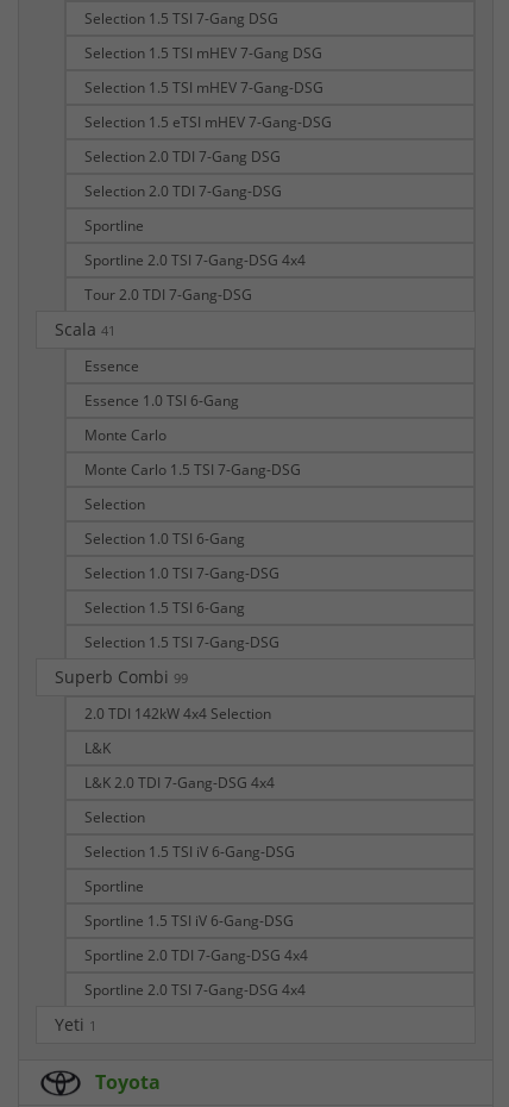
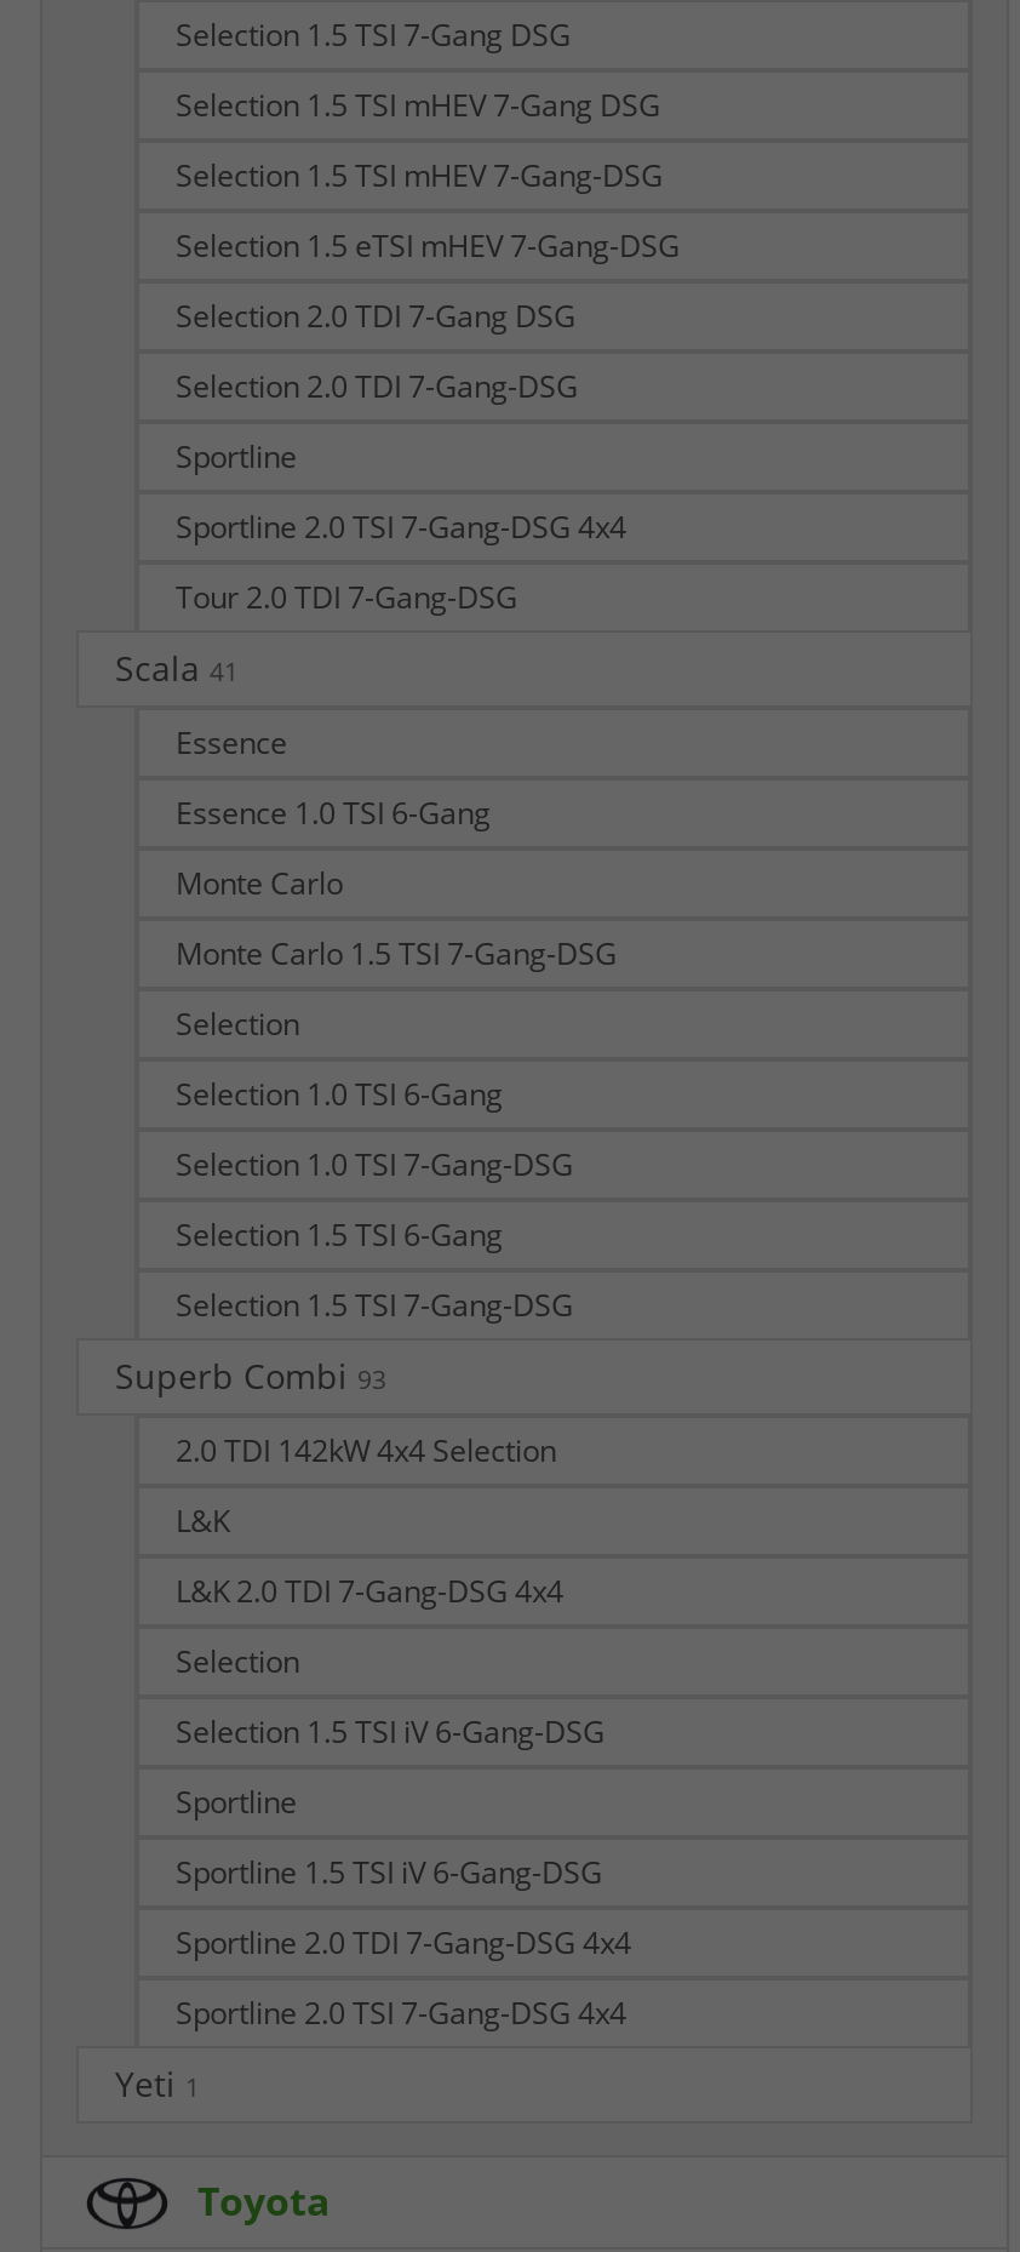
[55,665,188,688] Superb Combi 99 -> [115,1352,386,1398] Superb Combi 93

